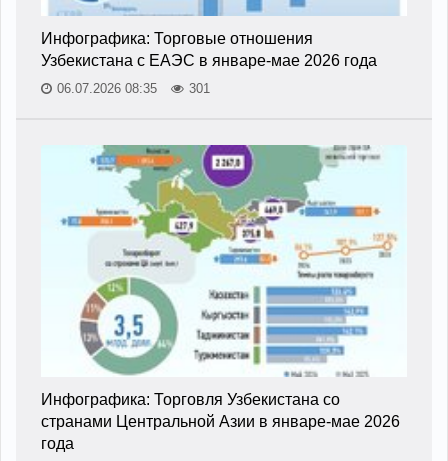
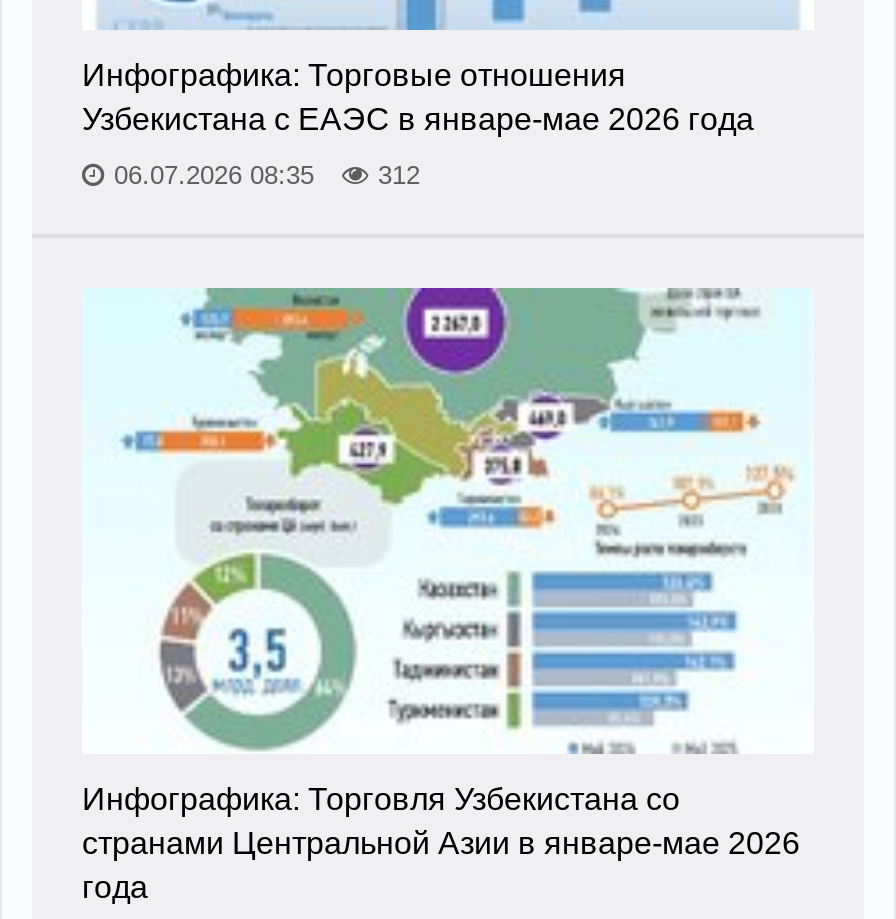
[57,81,210,96] 06.07.2026 08:35 301 -> [114,161,420,191] 06.07.2026 08:35 312

